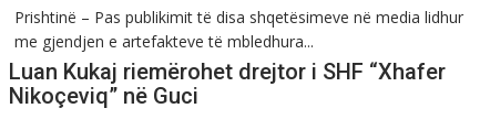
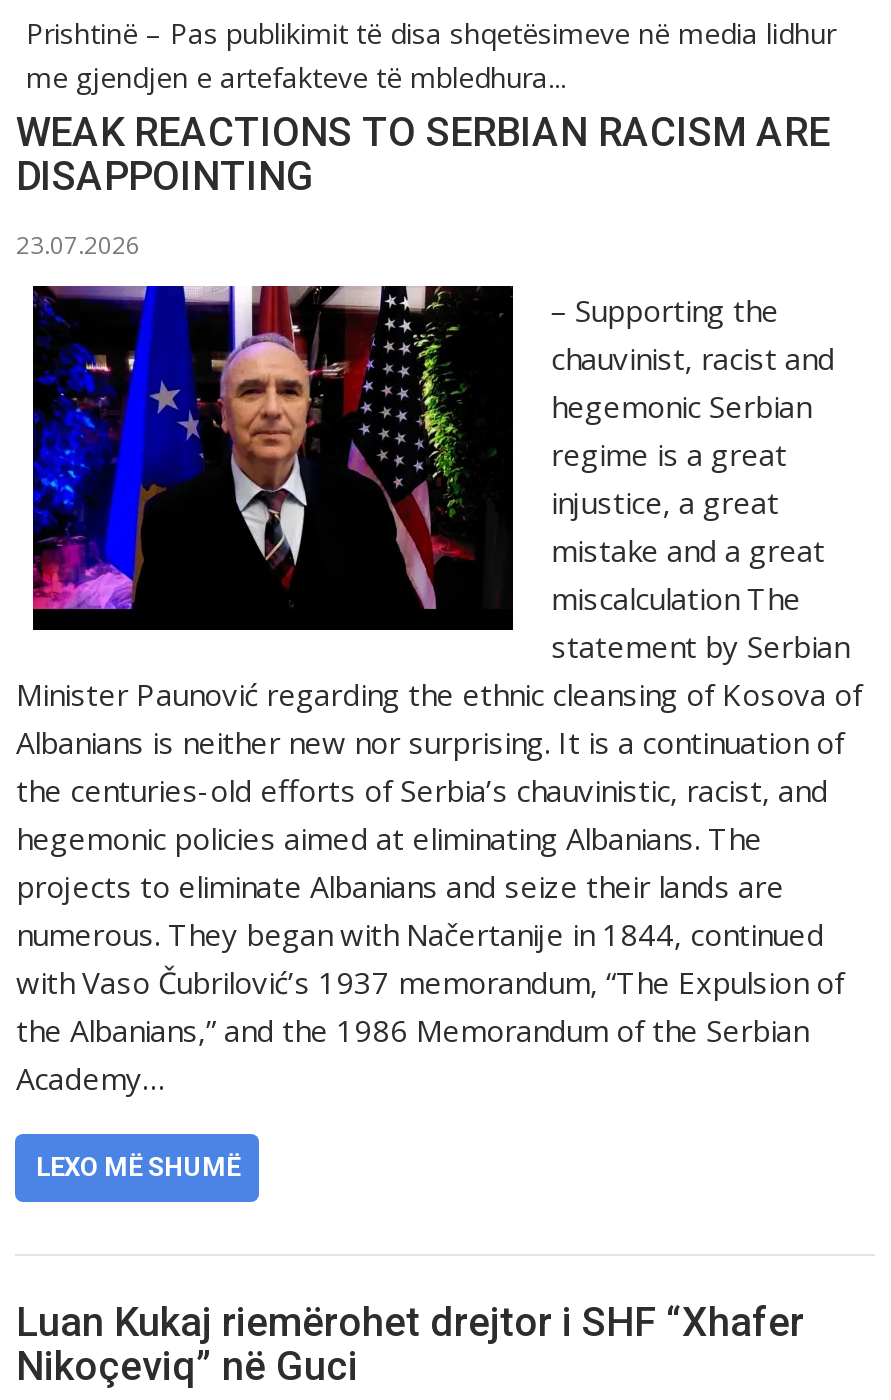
none -> [16,107,862,1181] [image] | WEAK REACTIONS TO SERBIAN RACISM ARE | DISAPPOINTING | 23.07.2026 | – Supporting the | chauvinist, racist and | hegemonic Serbian | regime is a great | injustice, a great | mistake and a great | miscalculation The | statement by Serbian | Minister Paunović regarding the ethnic cleansing of Kosova of | Albanians is neither new nor surprising. It is a continuation of | the centuries-old efforts of Serbia’s chauvinistic, racist, and | hegemonic policies aimed at eliminating Albanians. The | projects to eliminate Albanians and seize their lands are | numerous. They began with Načertanije in 1844, continued | with Vaso Čubrilović’s 1937 memorandum, “The Expulsion of | the Albanians,” and the 1986 Memorandum of the Serbian | Academy… | LEXO MË SHUMË

